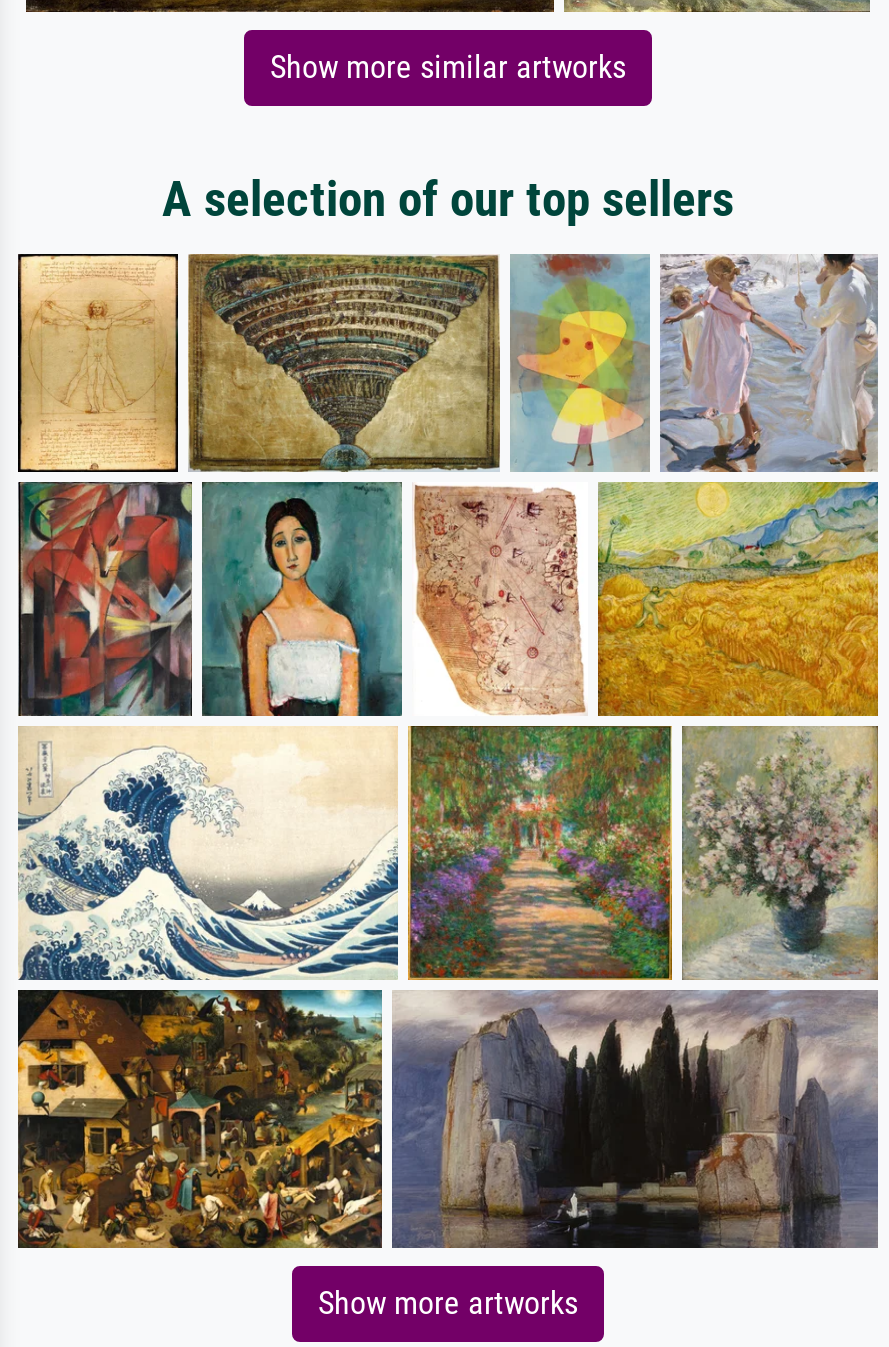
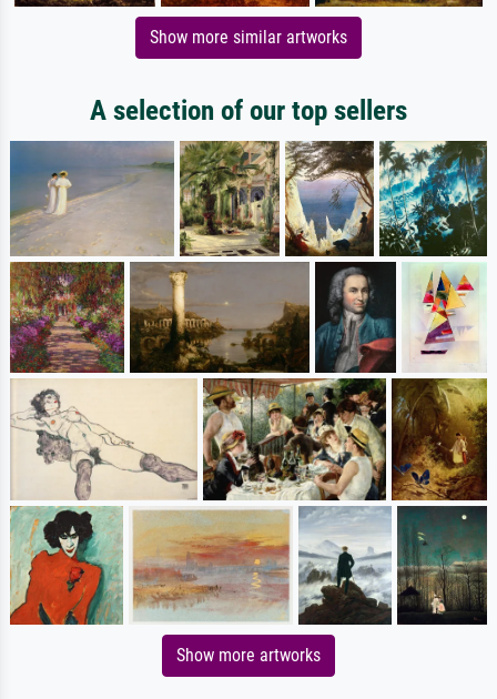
[16,252,880,1252] [image] -> [9,140,488,626] [image]

